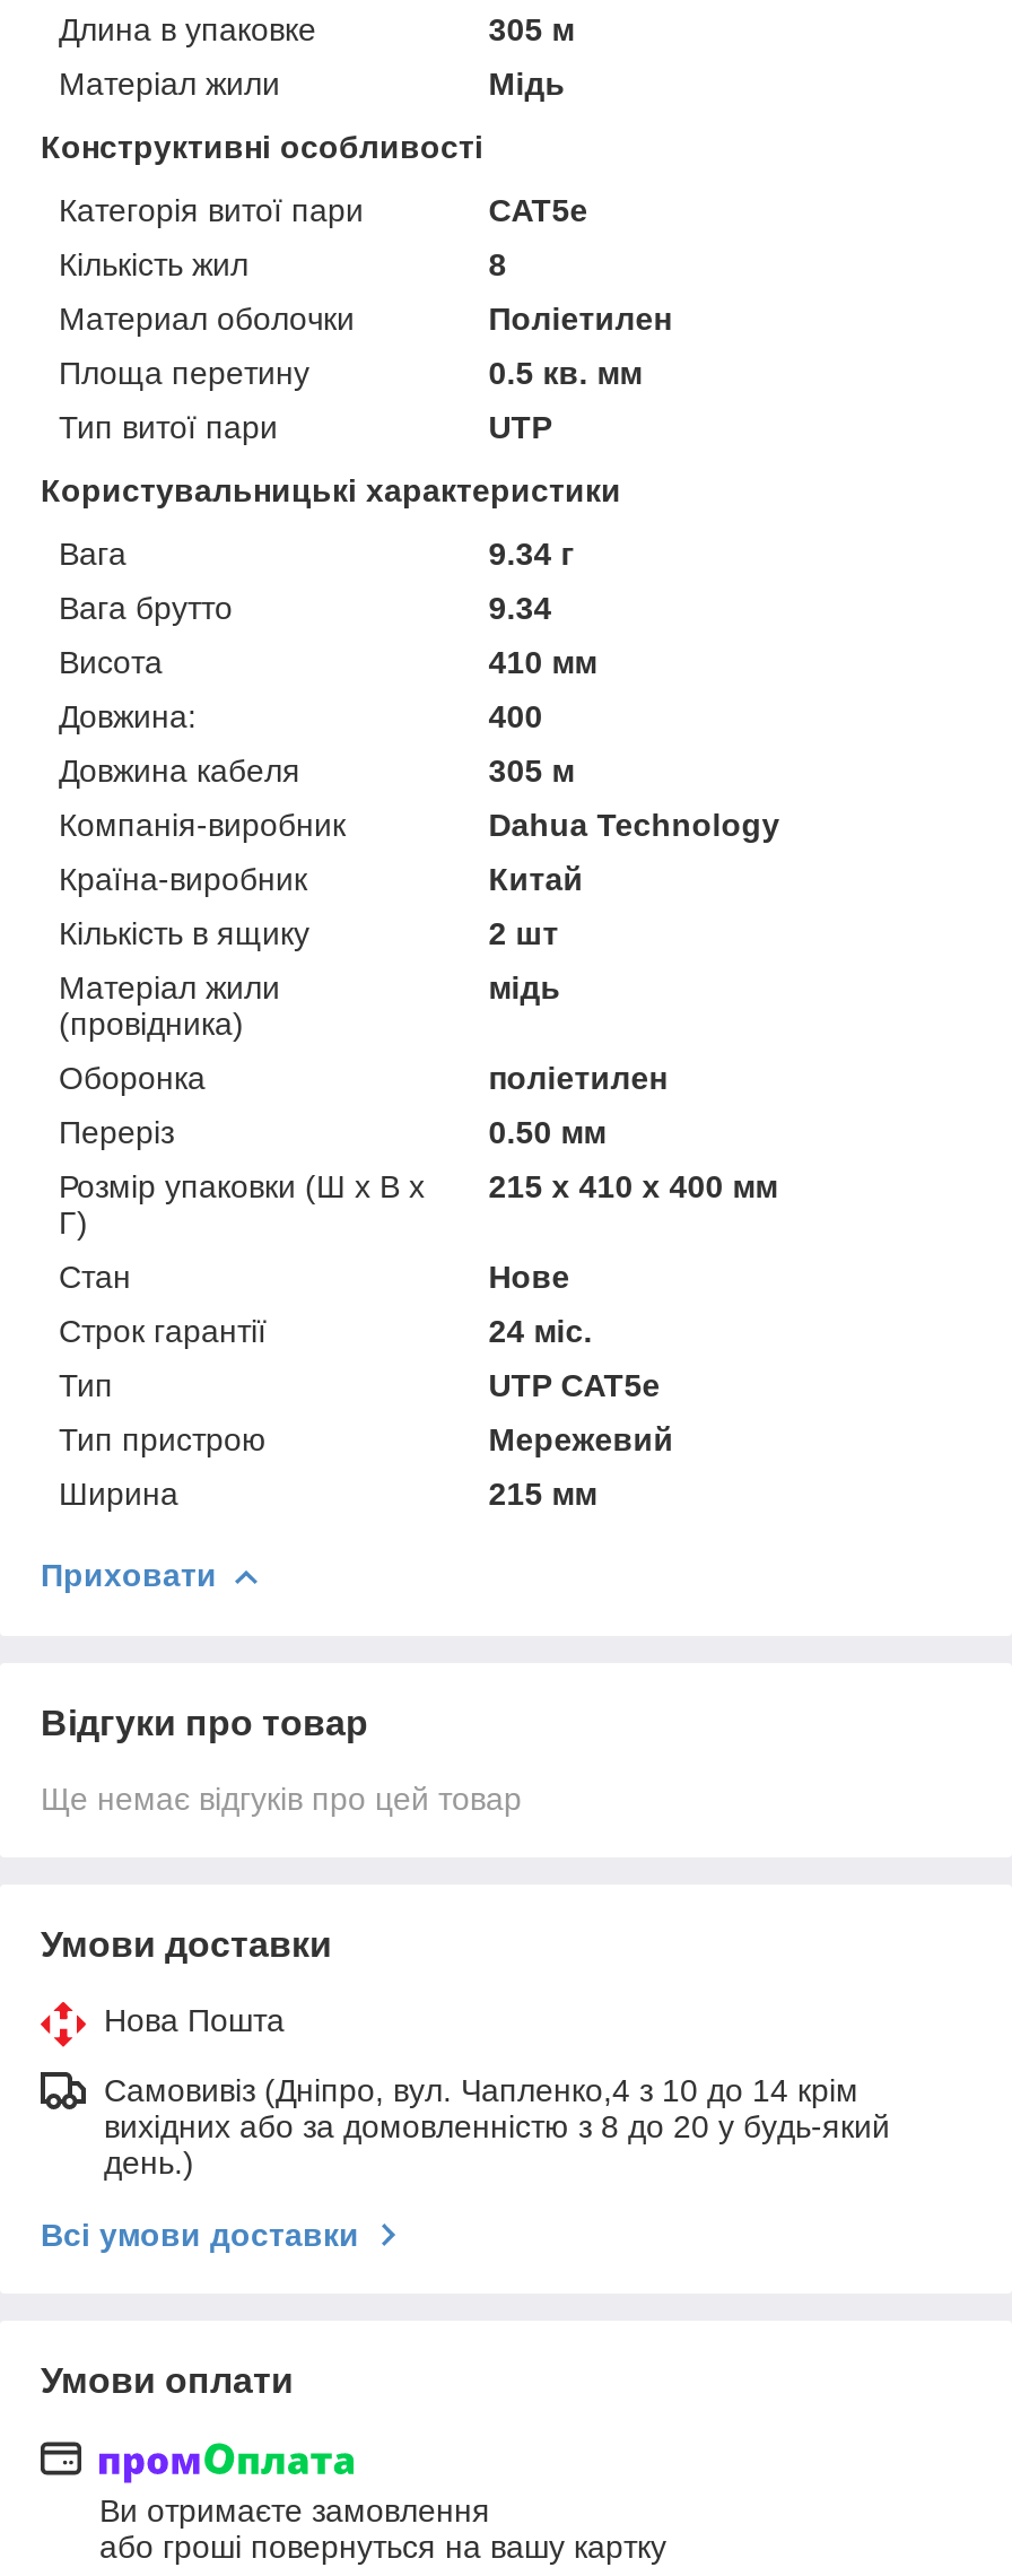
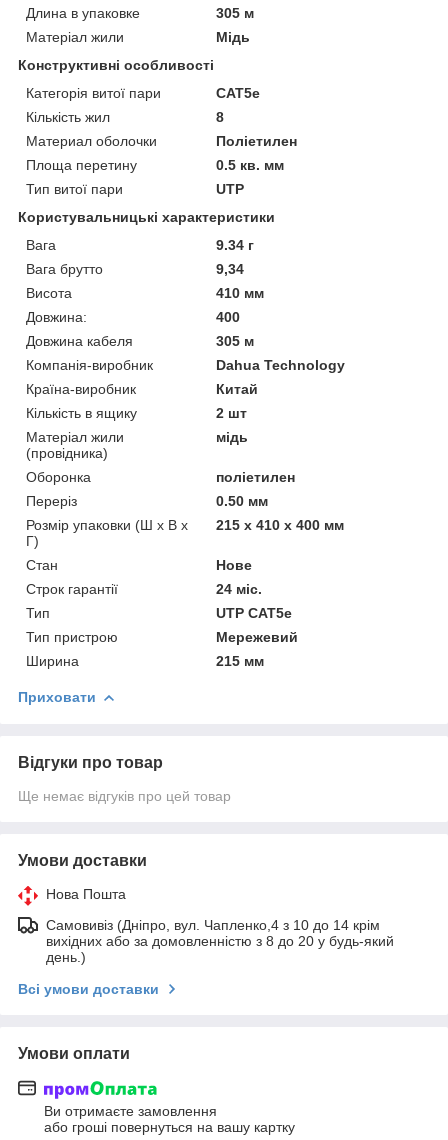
[488,589,552,625] 9.34 -> [216,261,244,277] 9,34

